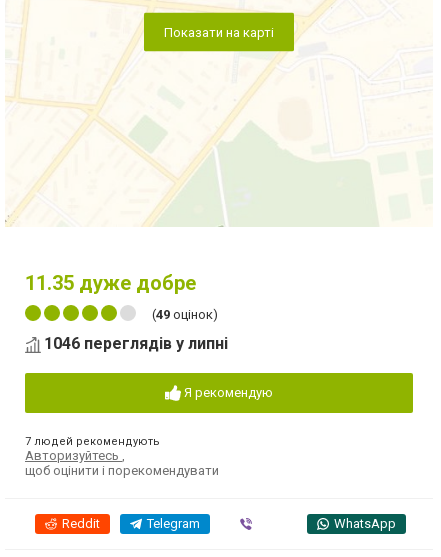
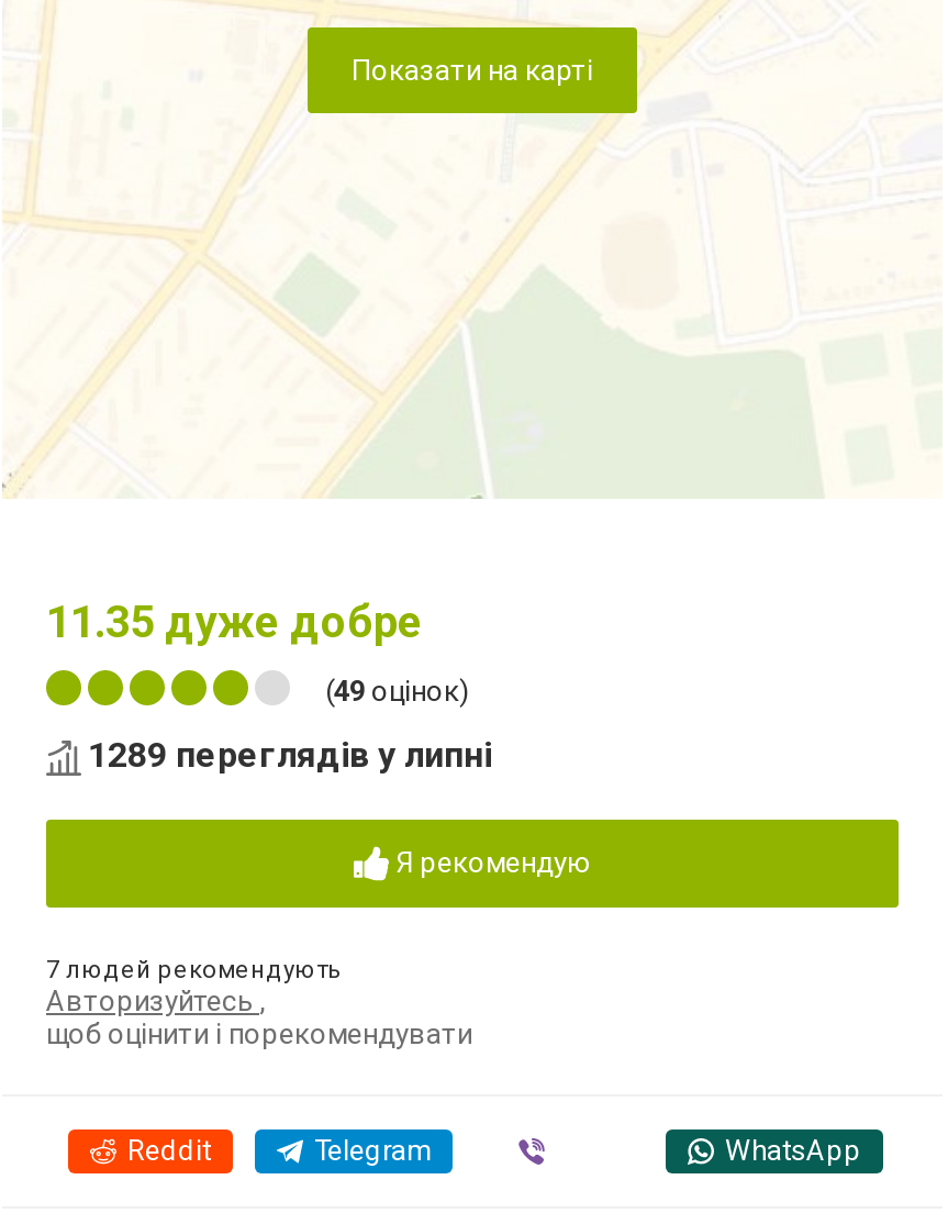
[44,334,228,353] 1046 переглядів у липні -> [88,734,492,775] 1289 переглядів у липні

